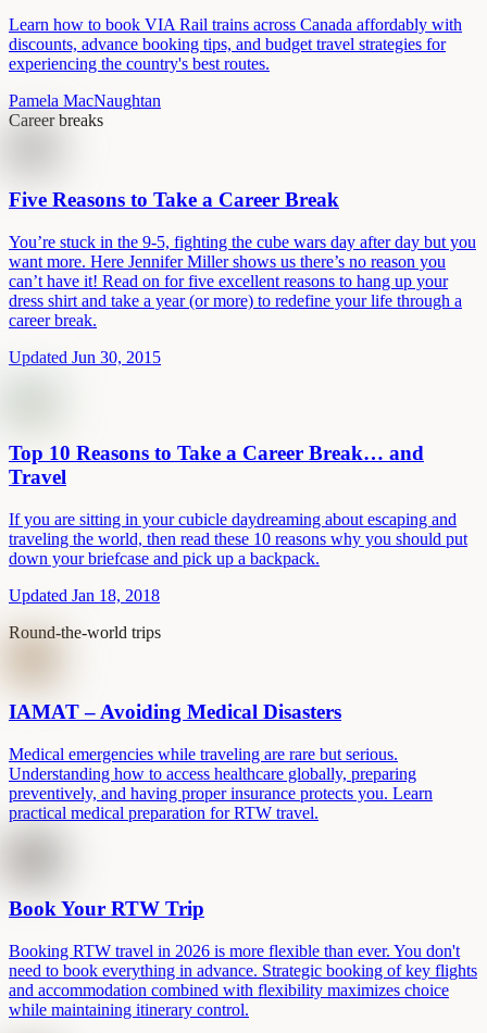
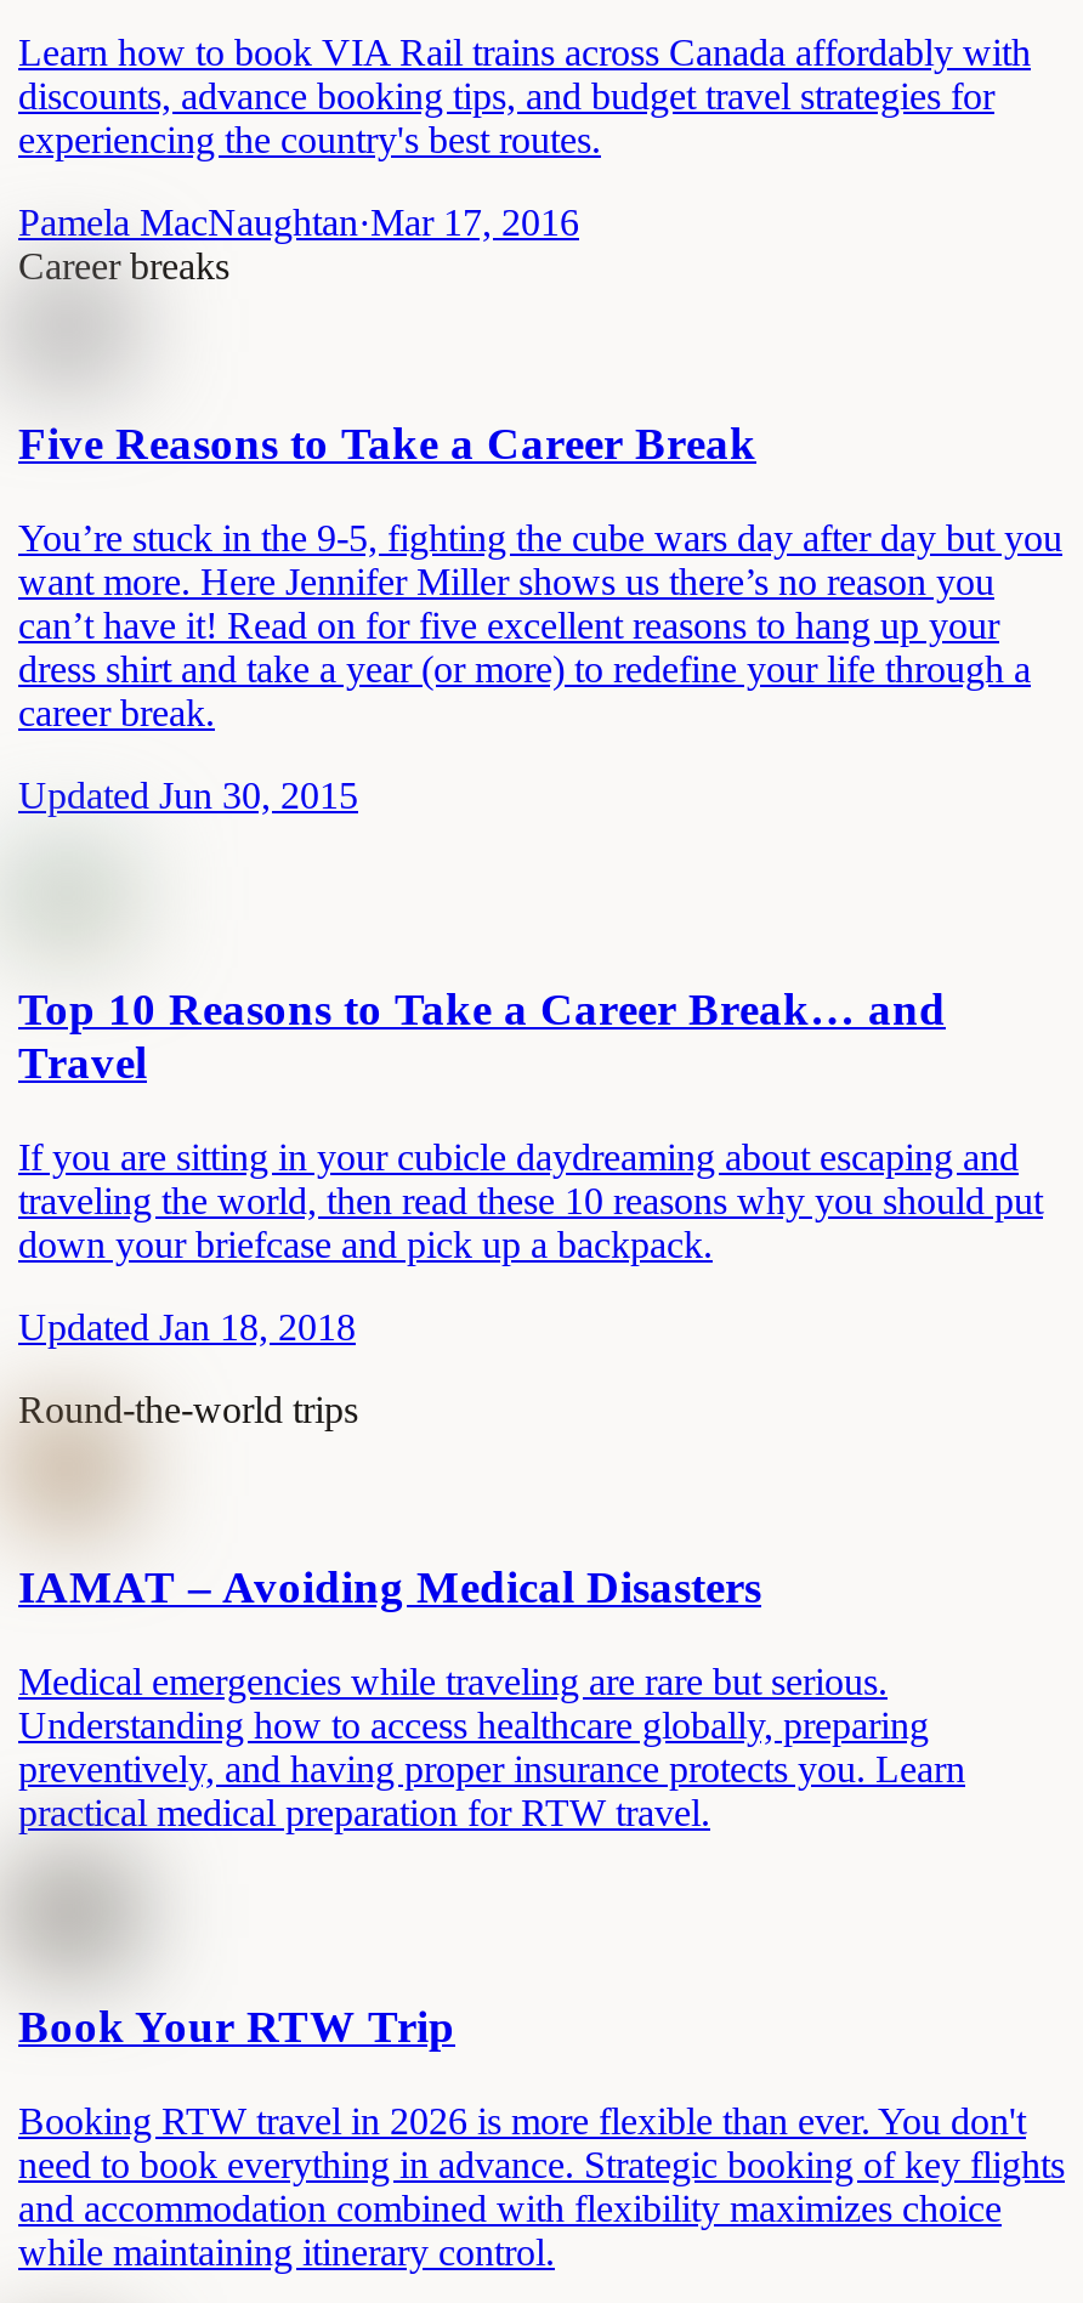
[9,92,161,110] Pamela MacNaughtan -> [18,202,579,243] Pamela MacNaughtan·Mar 17, 2016

